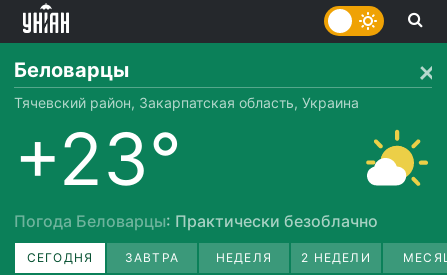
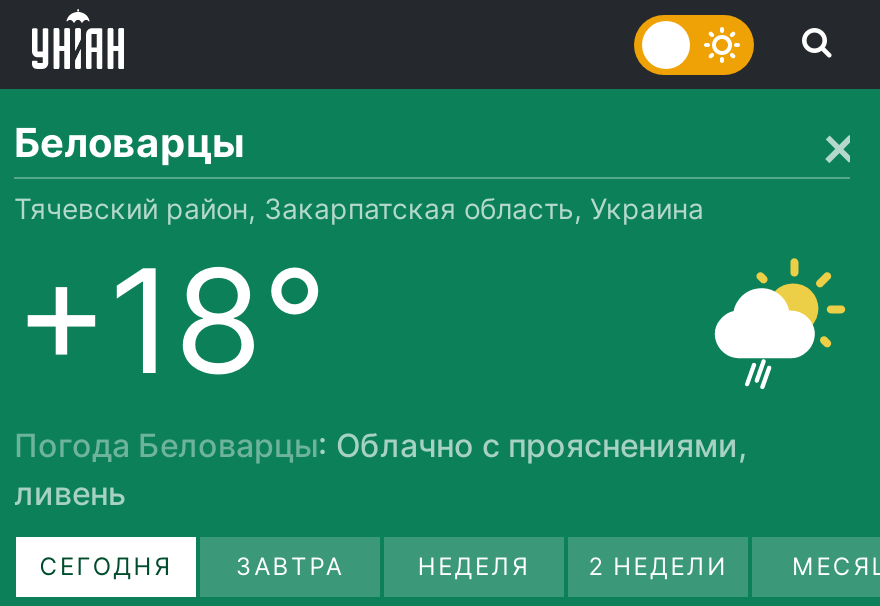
[14,115,429,231] [image] | +23° | Погода Беловарцы: Практически безоблачно -> [14,233,848,513] [image] | +18° | Погода Беловарцы: Облачно с прояснениями, | ливень

